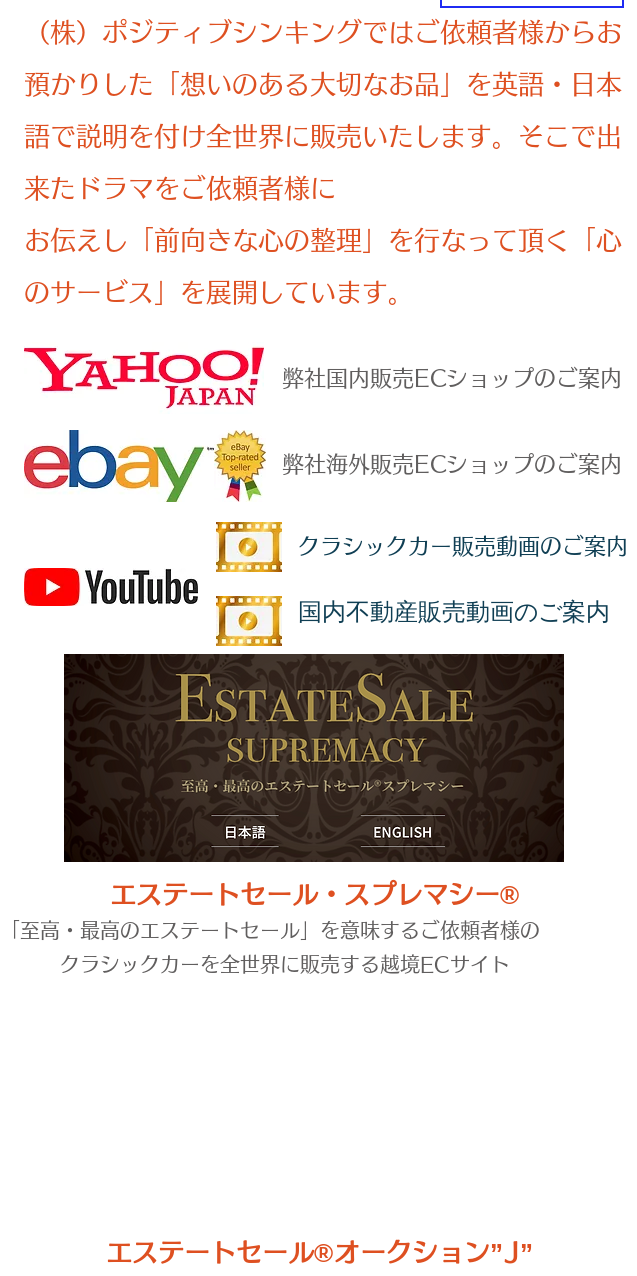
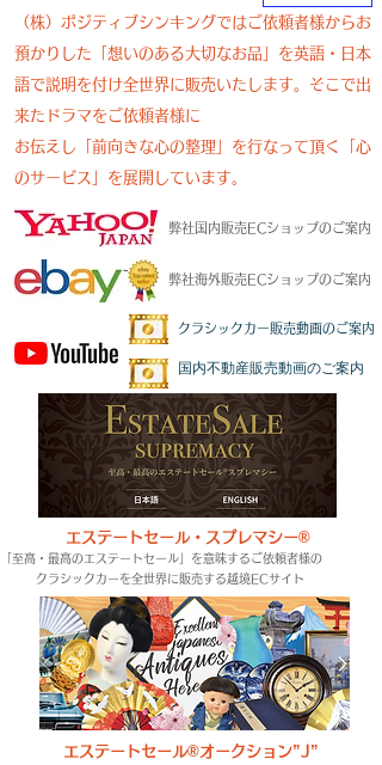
none -> [38,595,351,732] [image]

